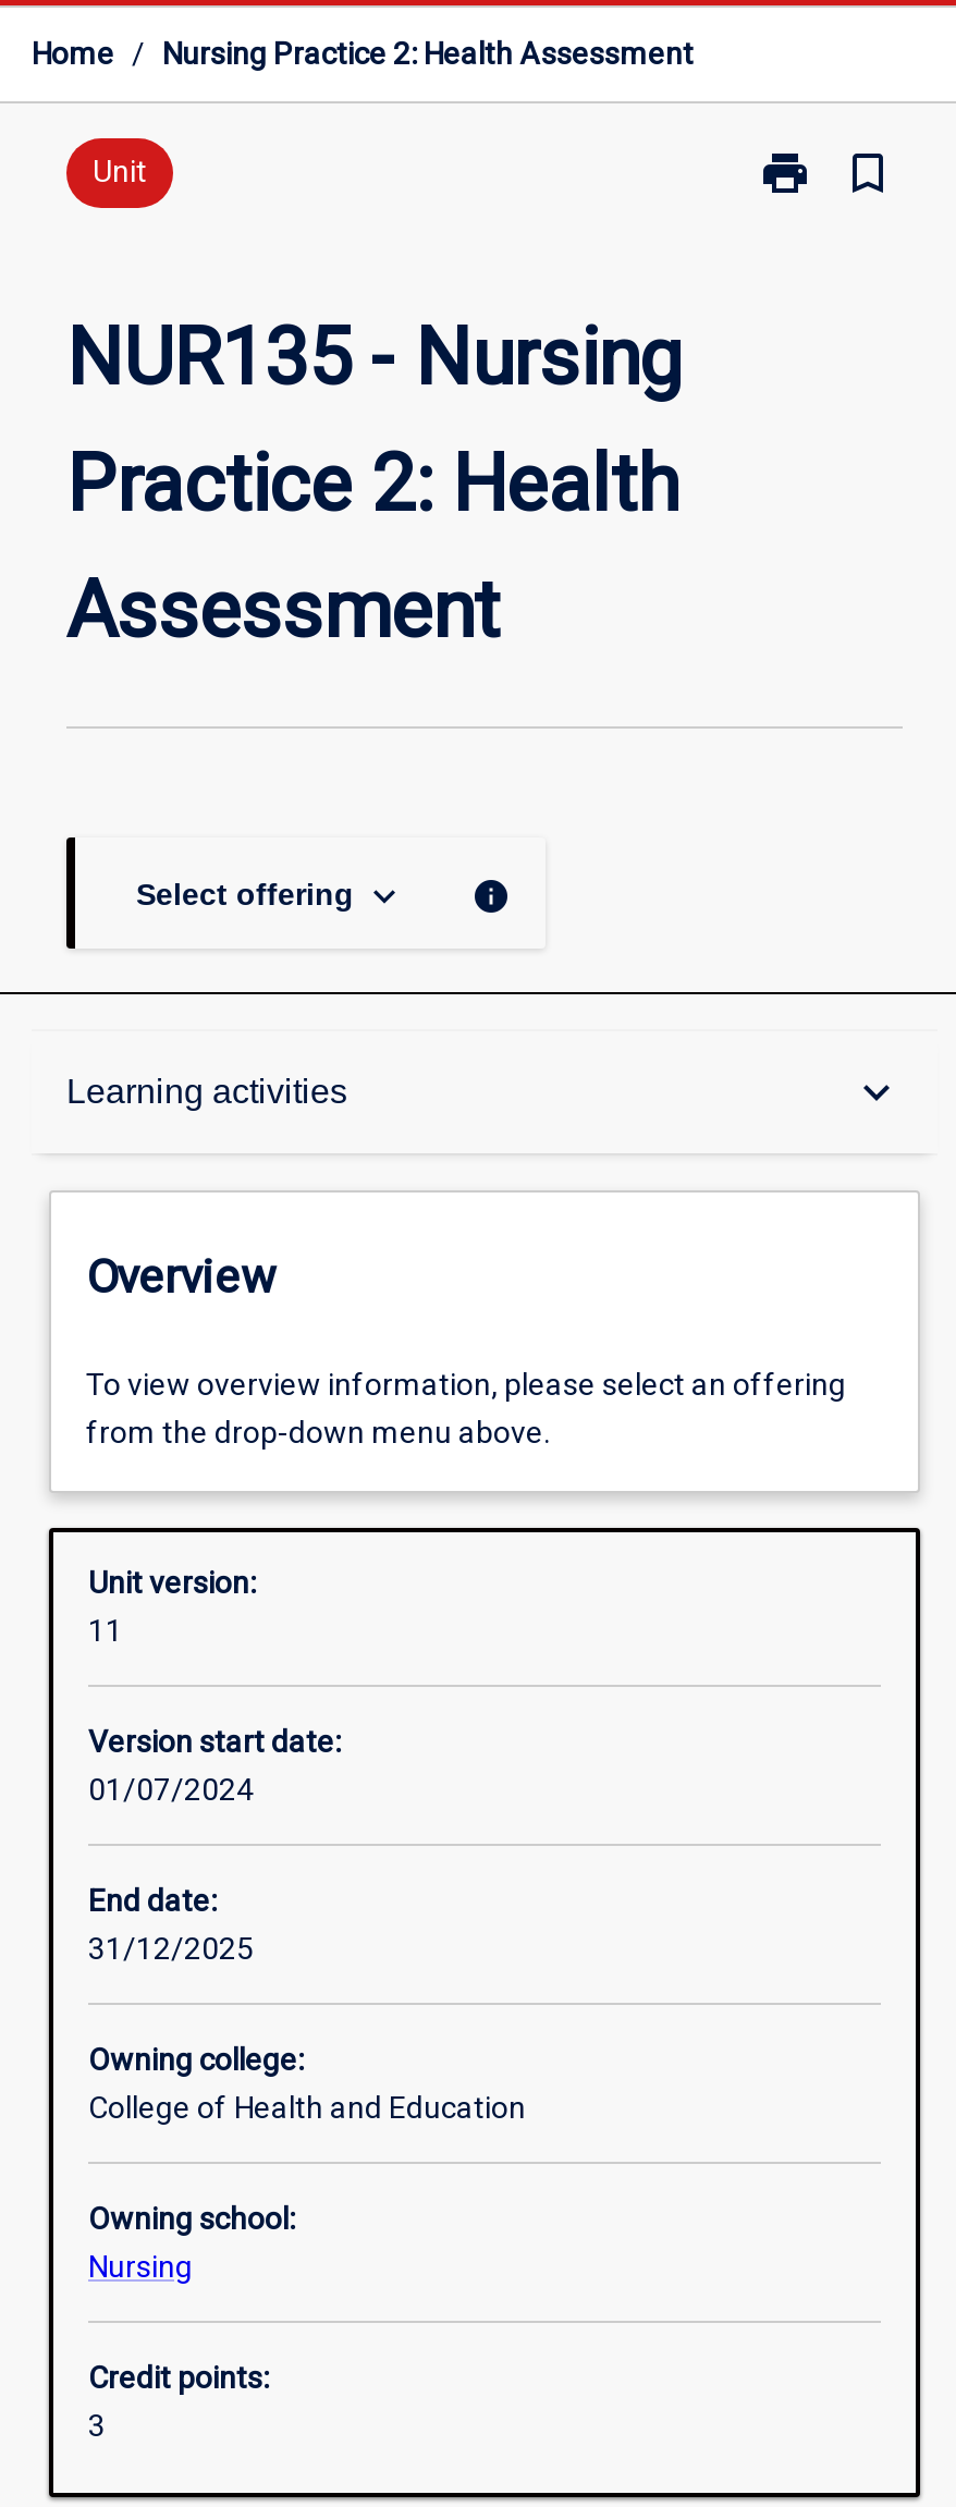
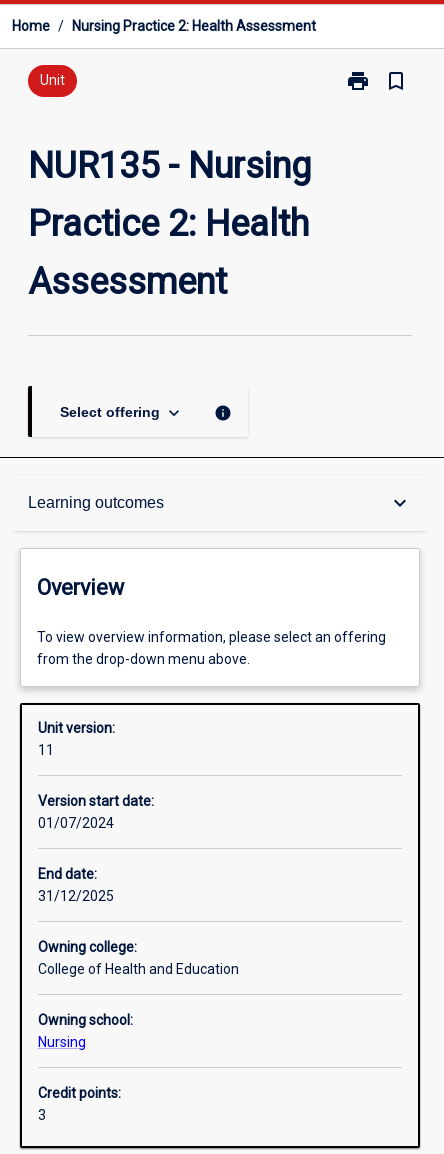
[66,1073,347,1110] Learning activities -> [28,494,164,511] Learning outcomes

